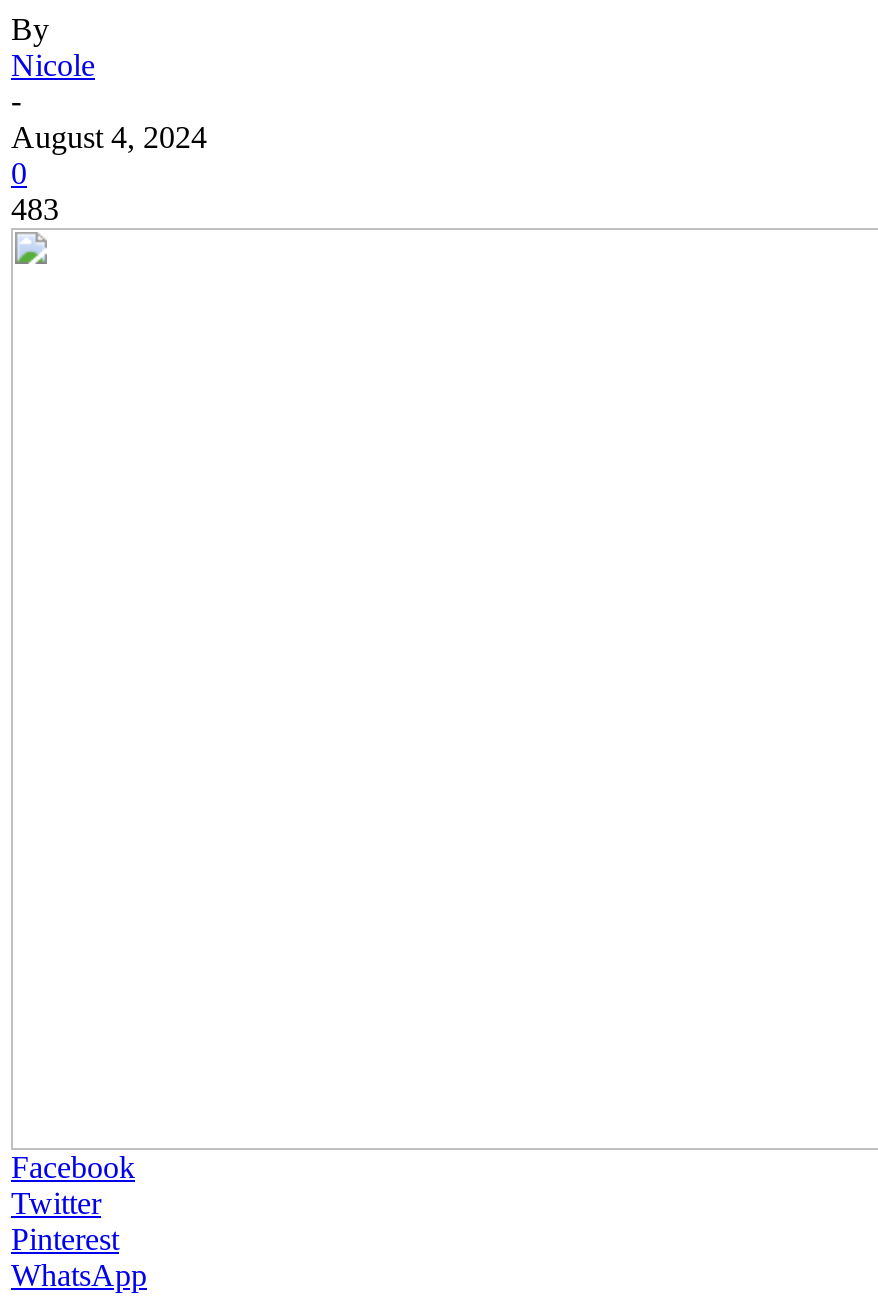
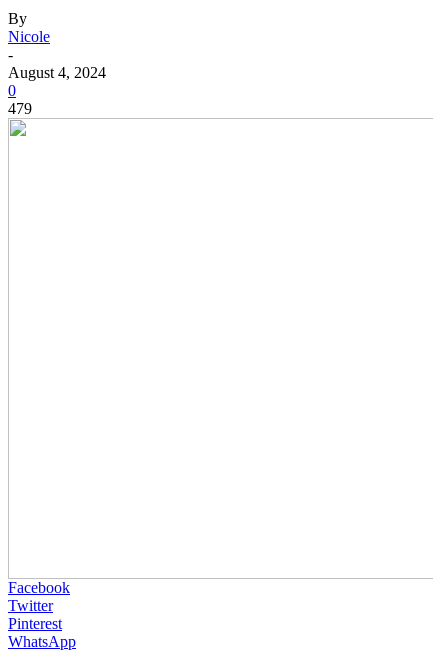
[11,192,59,226] 483 -> [8,100,32,117] 479

